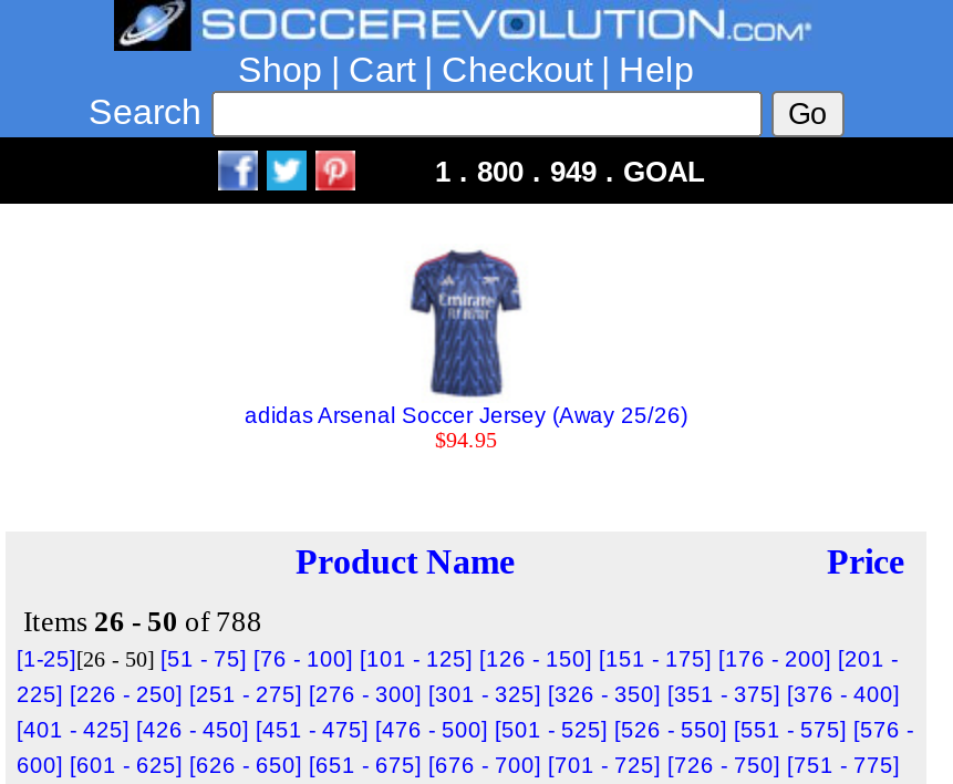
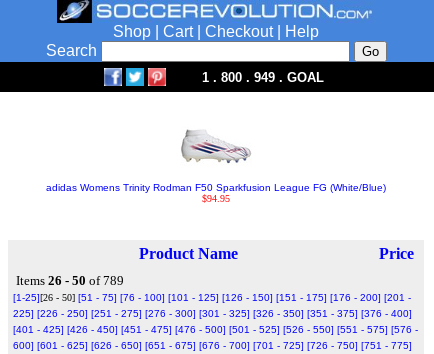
[245,248,687,427] [image] | adidas Arsenal Soccer Jersey (Away 25/26) -> [46,114,386,193] [image] | adidas Womens Trinity Rodman F50 Sparkfusion League FG (White/Blue)
[17,605,262,638] Items 26 - 50 of 788 -> [13,273,124,288] Items 26 - 50 of 789

